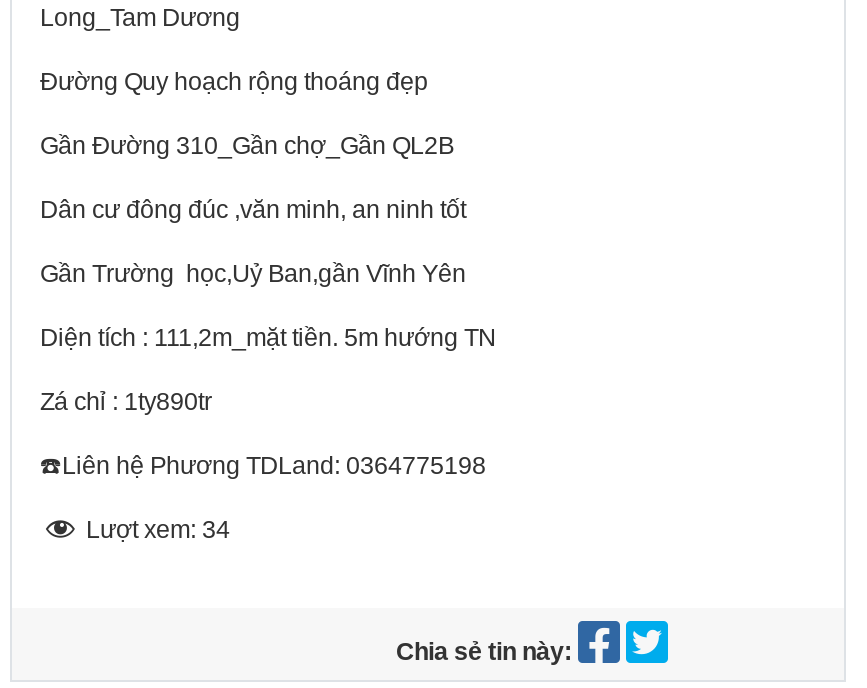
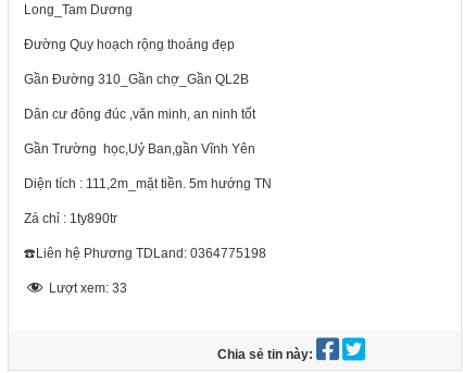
[86,517,230,545] Lượt xem: 34 -> [49,281,127,296] Lượt xem: 33

